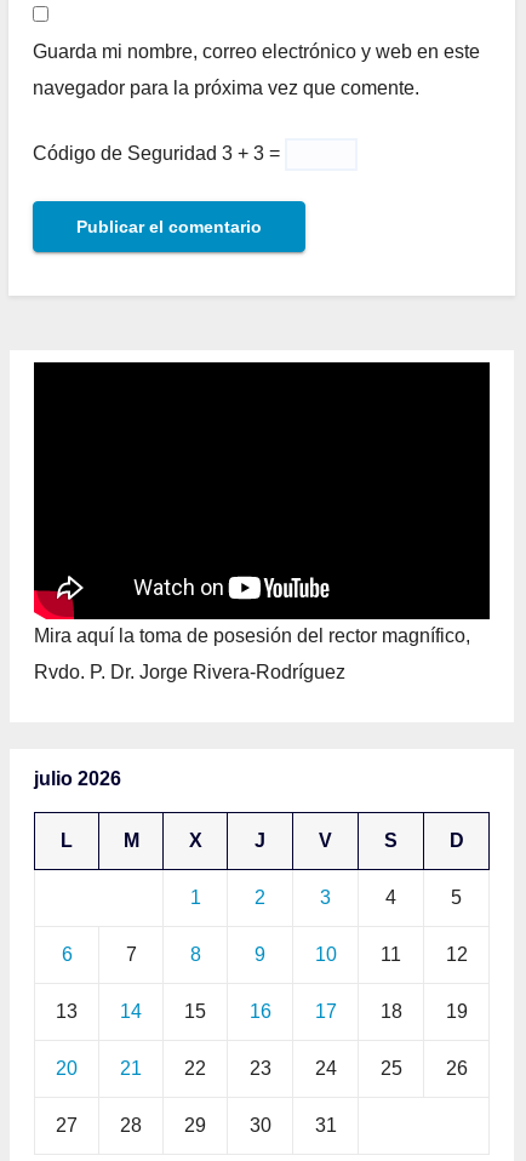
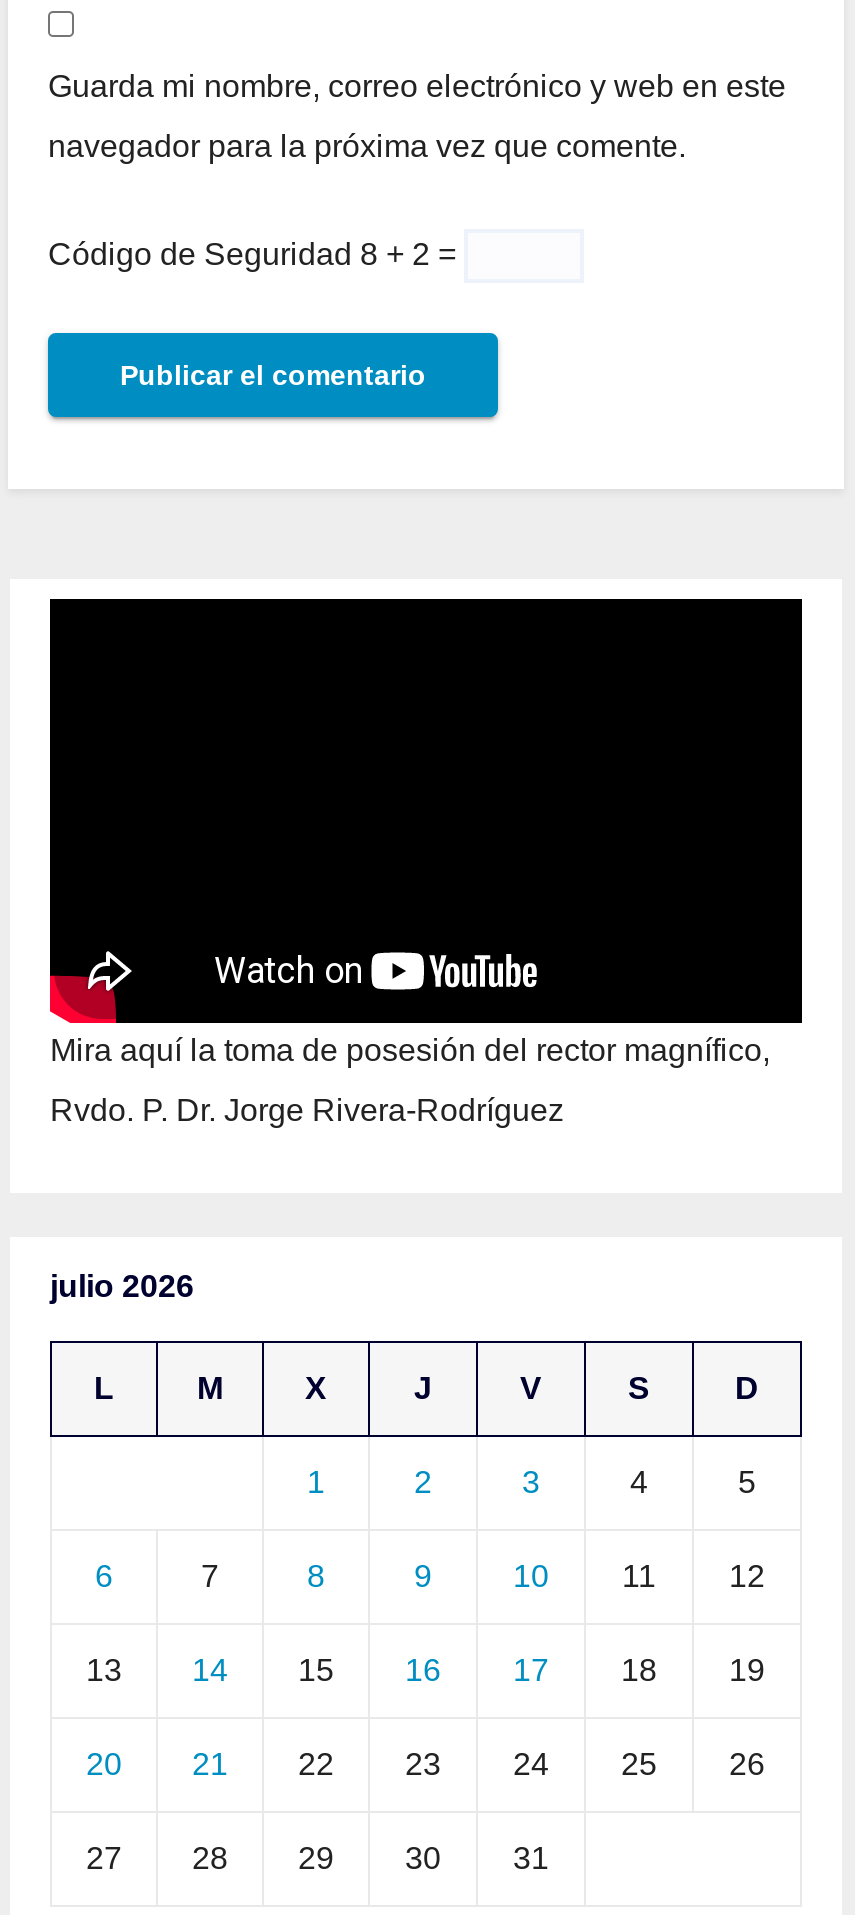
[33,143,285,163] Código de Seguridad 3 + 3 = -> [48,237,464,271] Código de Seguridad 8 + 2 =

